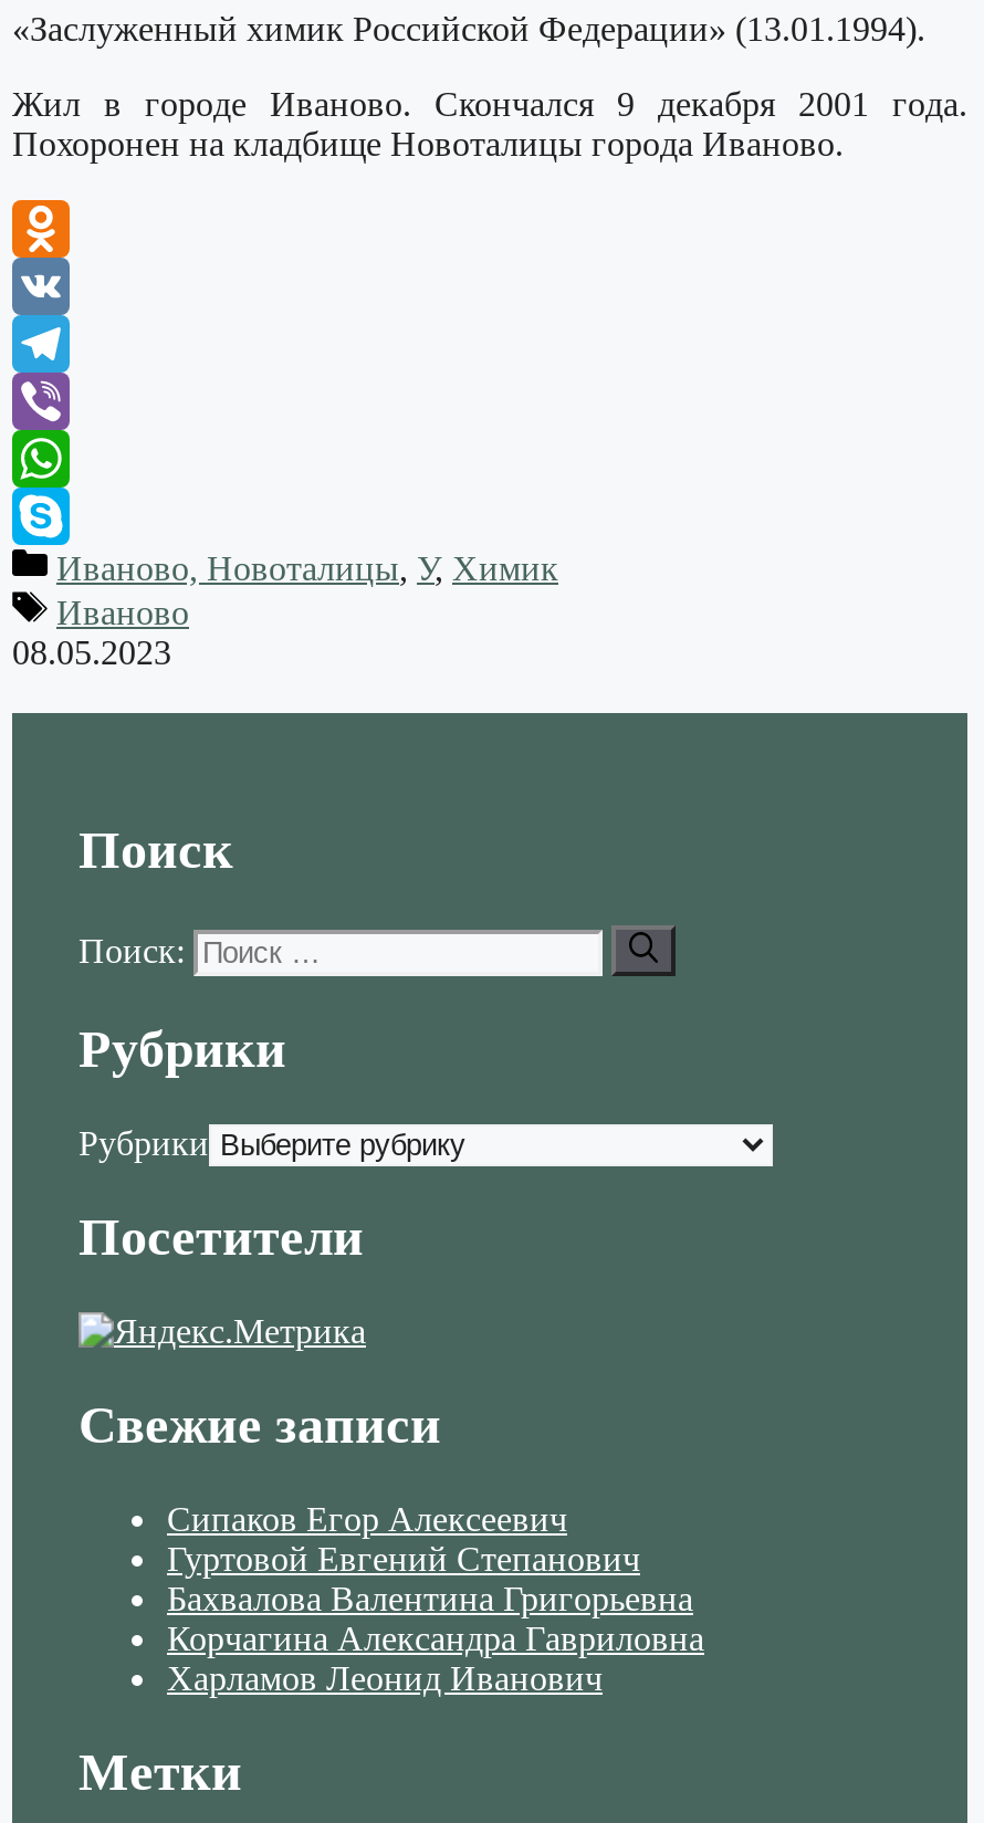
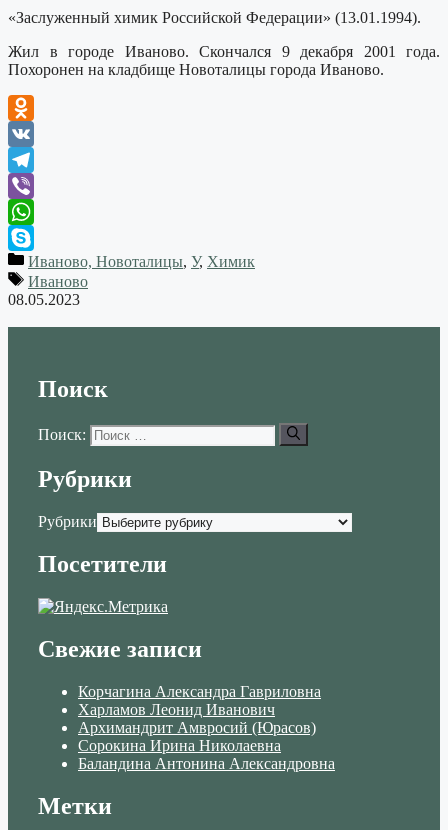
[167,1501,693,1618] Сипаков Егор Алексеевич | Гуртовой Евгений Степанович | Бахвалова Валентина Григорьевна -> none
moved [167,1620,704,1697] -> [78,683,321,718]: Корчагина Александра Гавриловна | Харламов Леонид Иванович
none -> [78,719,335,772] Архимандрит Амвросий (Юрасов) | Сорокина Ирина Николаевна | Баландина Антонина Александровна

